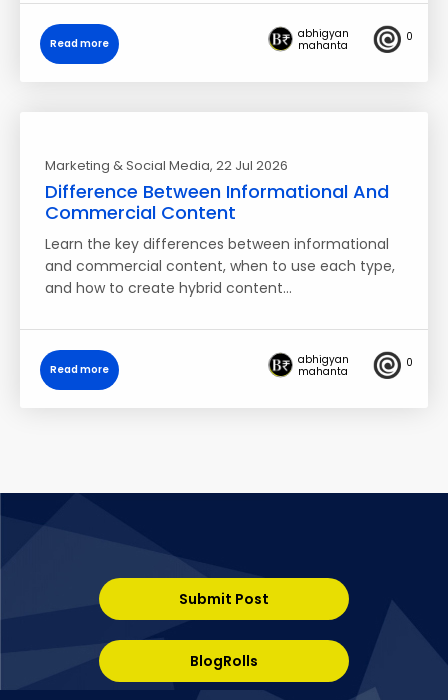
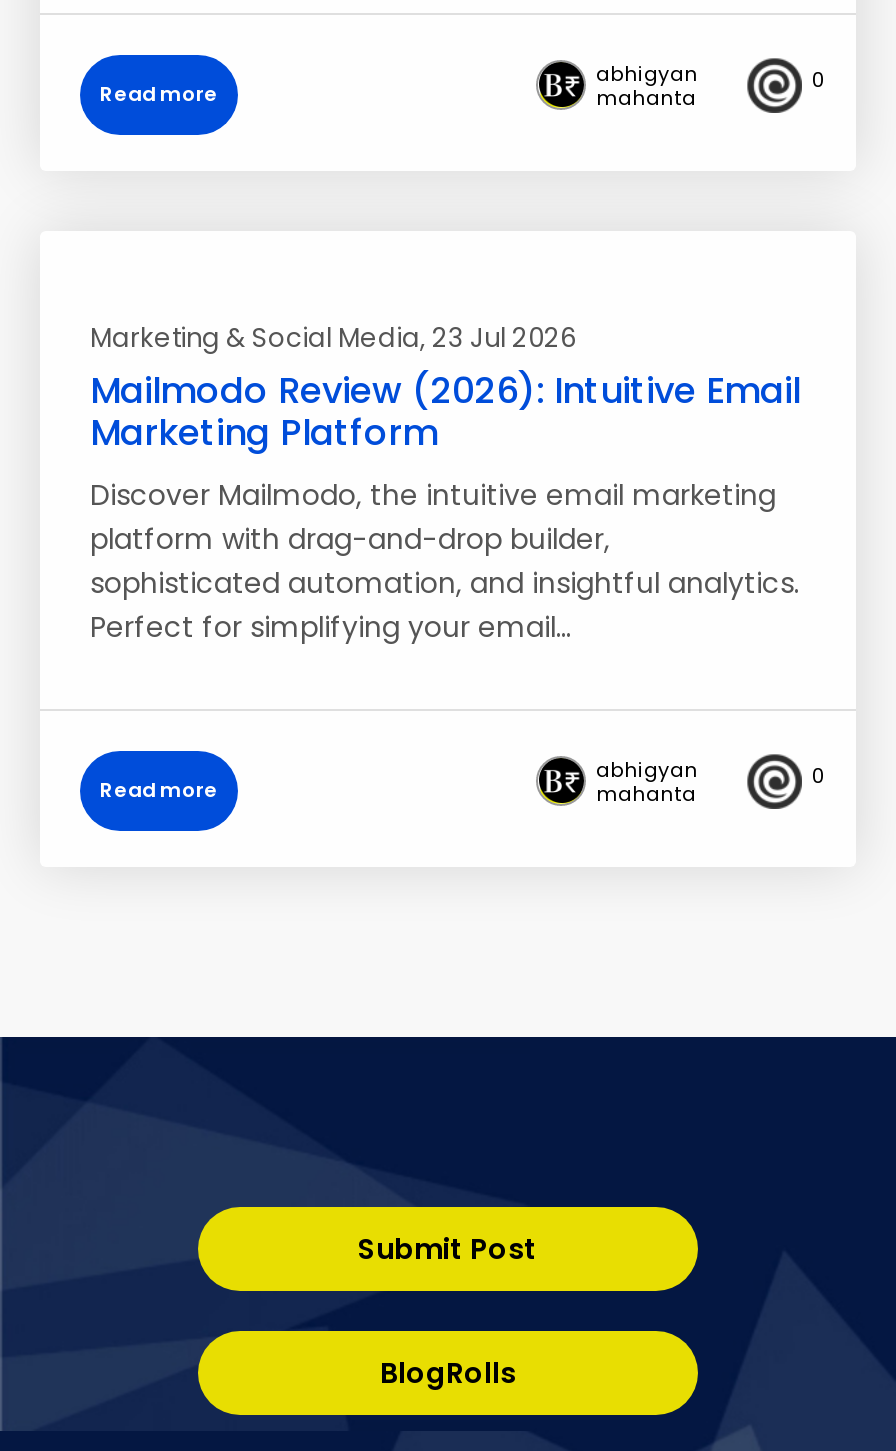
[45,156,395,298] Marketing & Social Media, 22 Jul 2026 | Difference Between Informational And | Commercial Content | Learn the key differences between informational | and commercial content, when to use each type, | and how to create hybrid content… -> [90,319,800,647] Marketing & Social Media, 23 Jul 2026 | Mailmodo Review (2026): Intuitive Email | Marketing Platform | Discover Mailmodo, the intuitive email marketing | platform with drag-and-drop builder, | sophisticated automation, and insightful analytics. | Perfect for simplifying your email…

